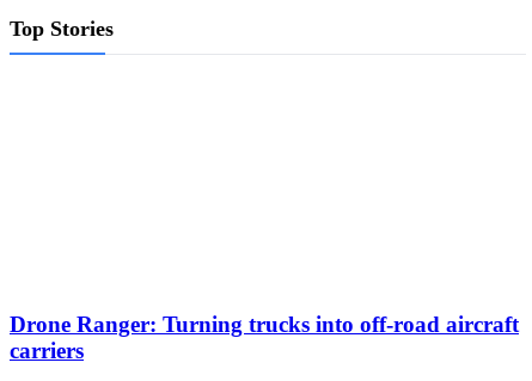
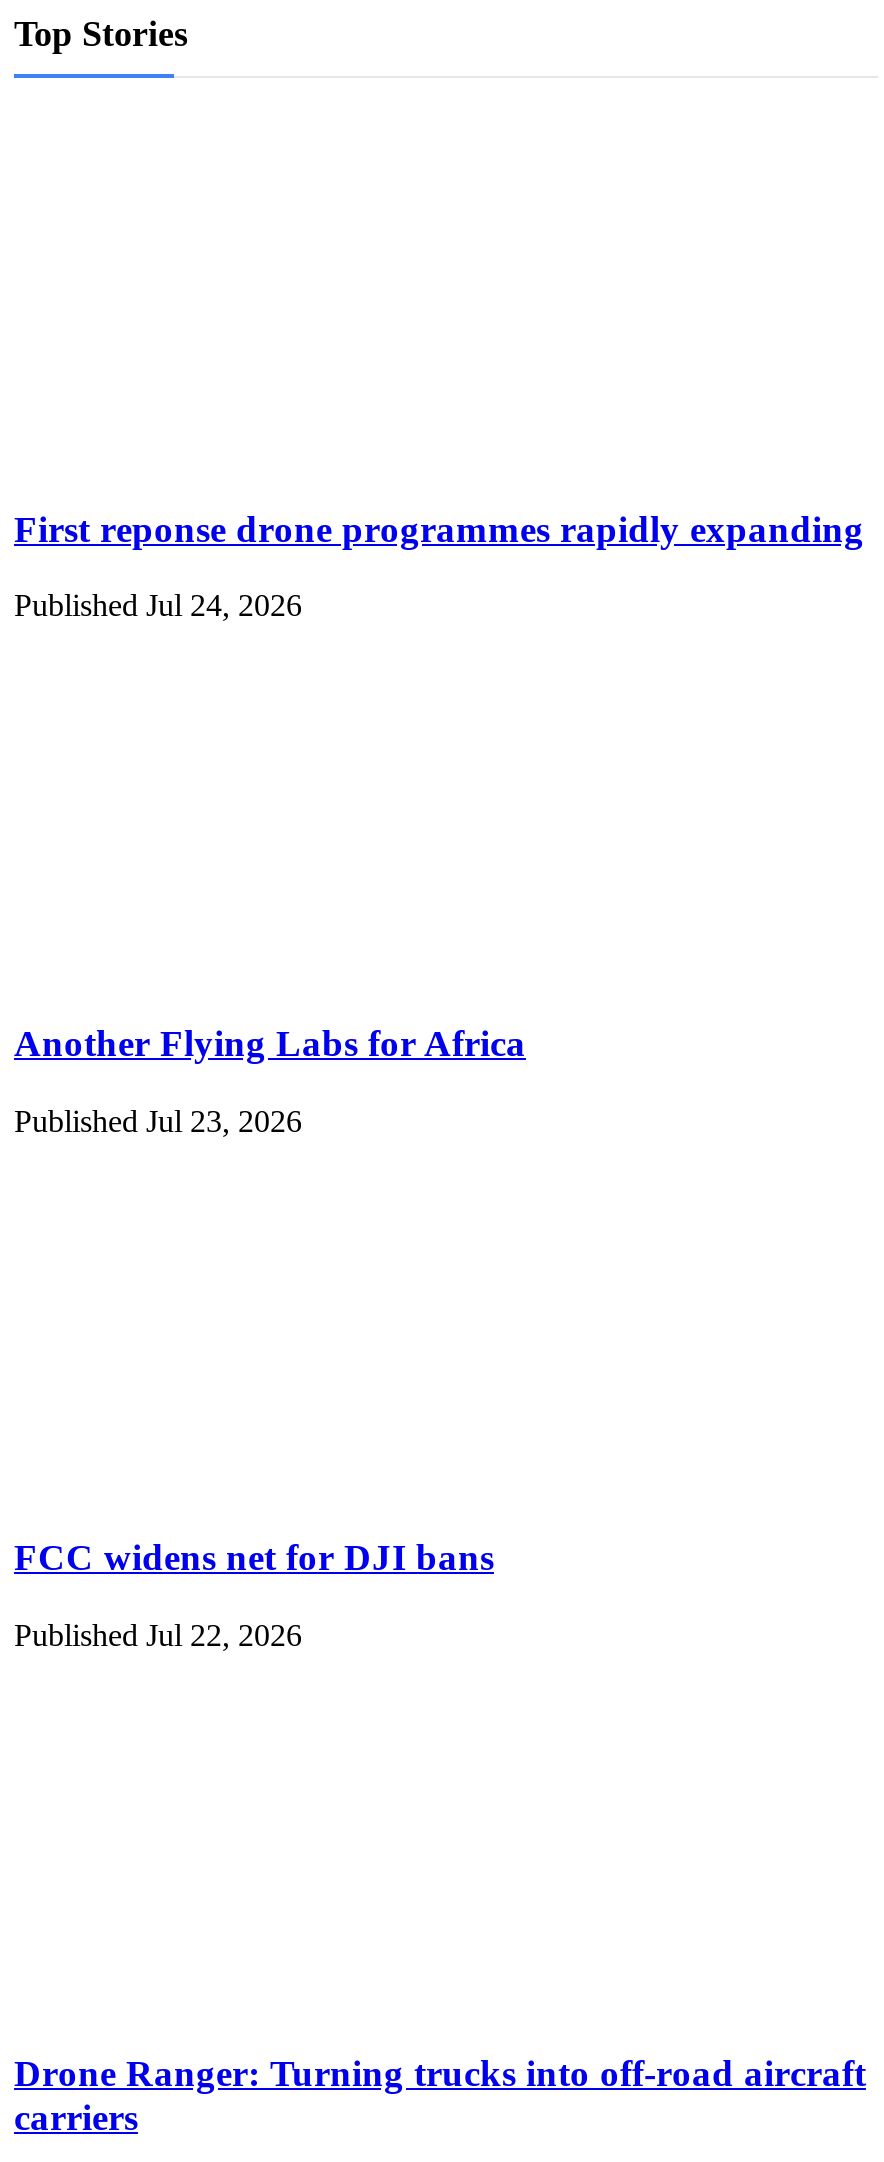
none -> [14,507,864,622] First reponse drone programmes rapidly expanding | Published Jul 24, 2026
none -> [14,1022,526,1137] Another Flying Labs for Africa | Published Jul 23, 2026
none -> [14,1537,494,1652] FCC widens net for DJI bans | Published Jul 22, 2026

